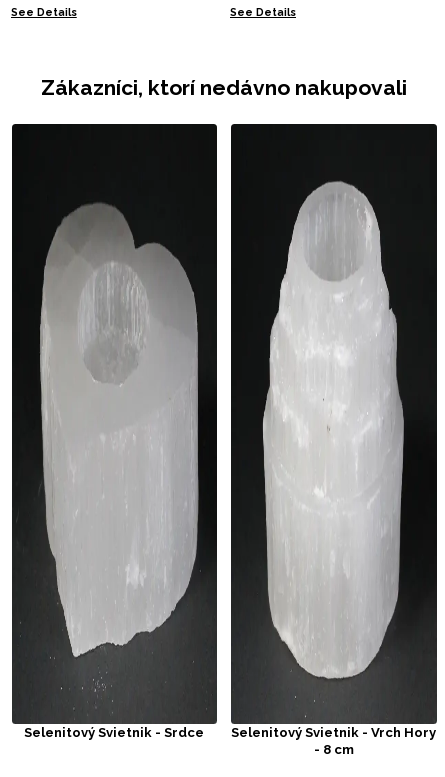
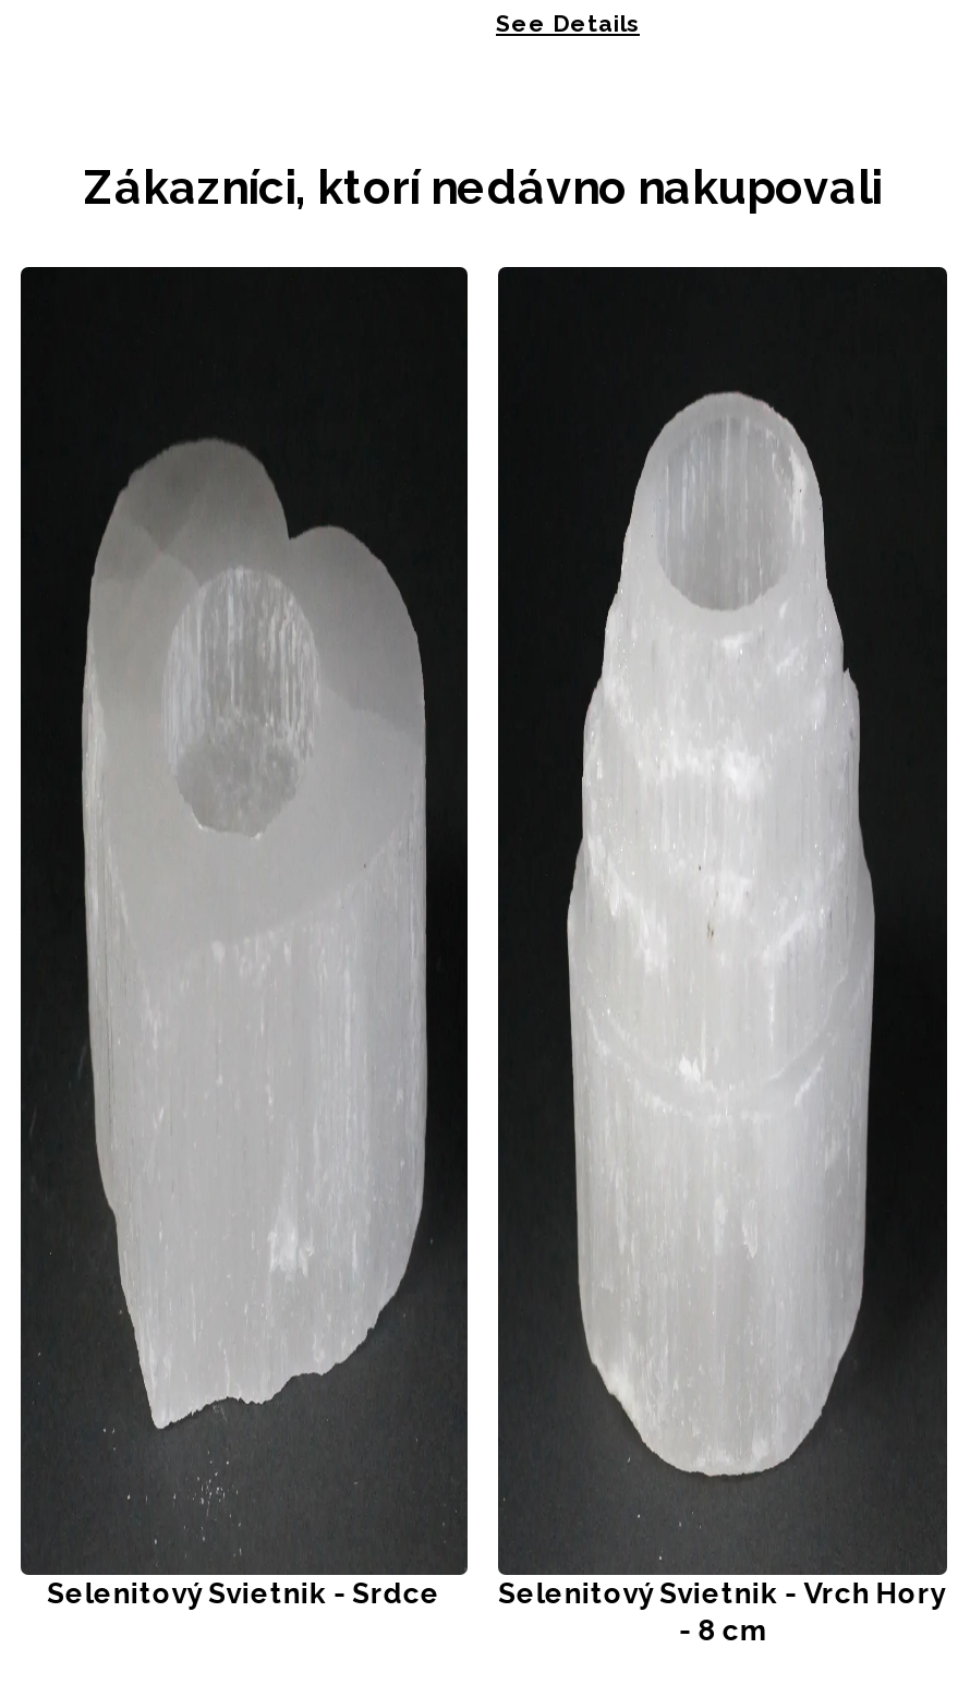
[10,6,76,18] See Details -> none

